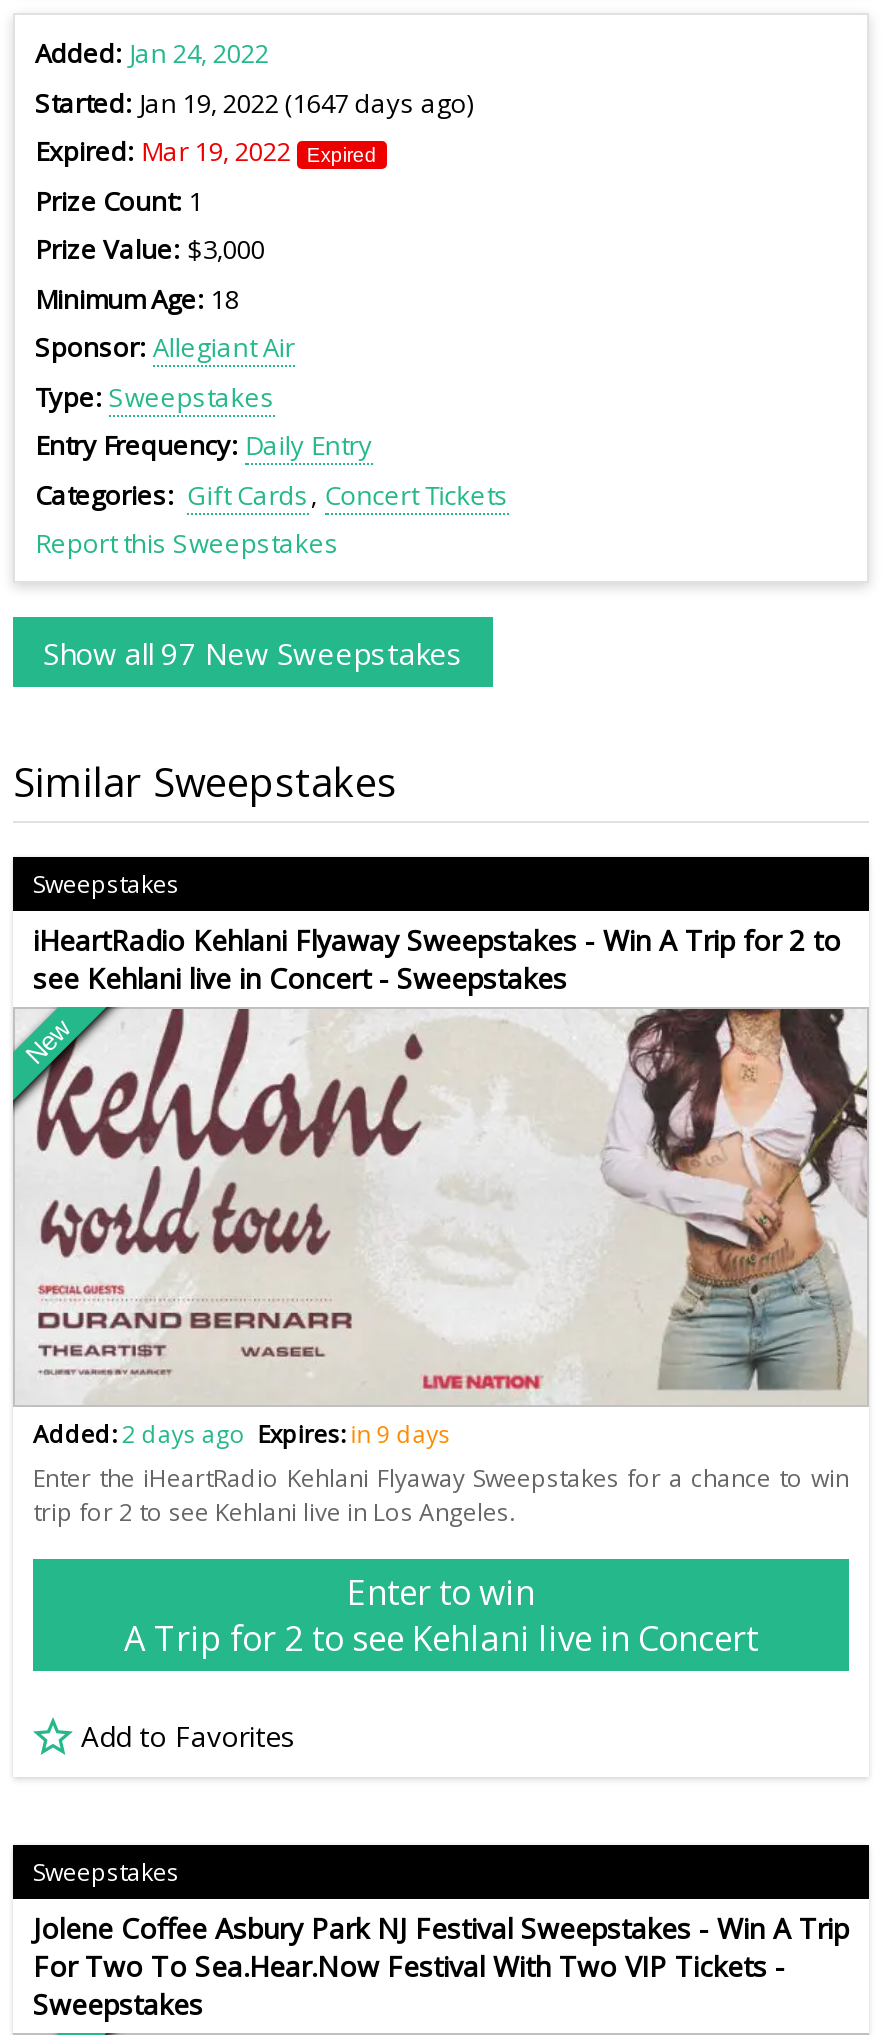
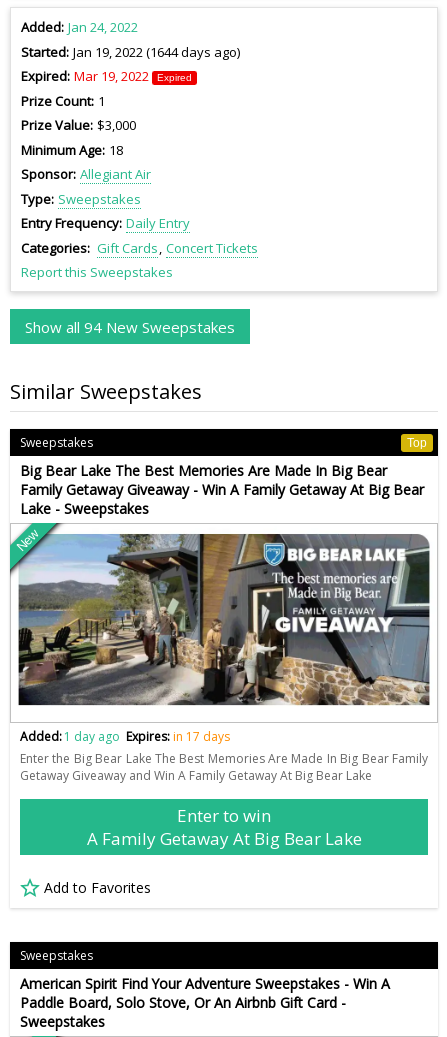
[35,85,473,121] Started Jan 19, 2022 (1647 days ago) -> [21,43,240,61] Started Jan 19, 2022 (1644 days ago)
[43,633,463,673] Show all 97 New Sweepstakes -> [25,317,235,337] Show all 94 New Sweepstakes
[33,921,841,997] iHeartRadio Kehlani Flyaway Sweepstakes - Win A Trip for 2 to | see Kehlani live in Concert - Sweepstakes -> [20,436,427,518] Top | Big Bear Lake The Best Memories Are Made In Big Bear | Family Getaway Giveaway - Win A Family Getaway At Big Bear | Lake - Sweepstakes
[31,1013,869,1529] [image] | Added: 2 days ago Expires: in 9 days | Enter the iHeartRadio Kehlani Flyaway Sweepstakes for a chance to win | trip for 2 to see Kehlani live in Los Angeles. -> [18,524,437,784] [image] | Added: 1 day ago Expires: in 17 days | Enter the Big Bear Lake The Best Memories Are Made In Big Bear Family | Getaway Giveaway and Win A Family Getaway At Big Bear Lake
[124,1615,758,1661] A Trip for 2 to see Kehlani live in Concert -> [86,827,361,850] A Family Getaway At Big Bear Lake
[33,1909,849,1985] Jolene Coffee Asbury Park NJ Festival Sweepstakes - Win A Trip | For Two To Sea.Hear.Now Festival With Two VIP Tickets - -> [20,974,390,1012] American Spirit Find Your Adventure Sweepstakes - Win A | Paddle Board, Solo Stove, Or An Airbnb Gift Card -

